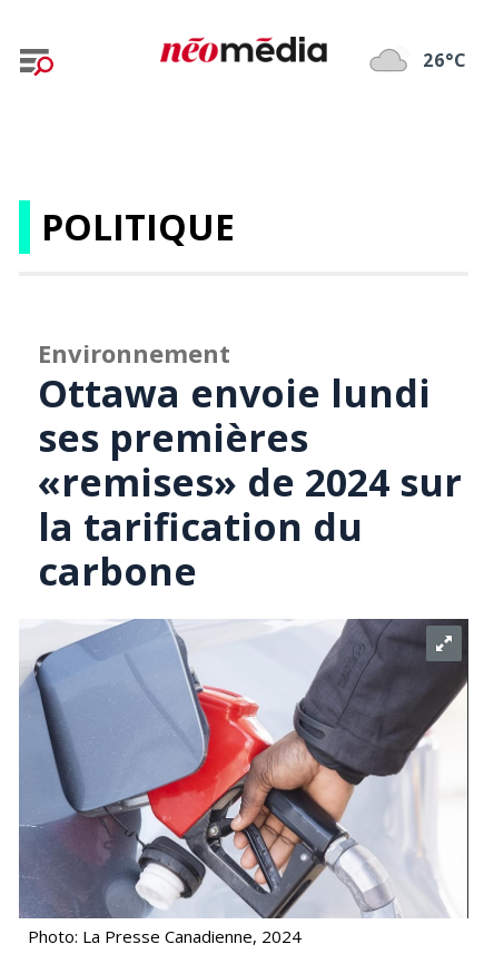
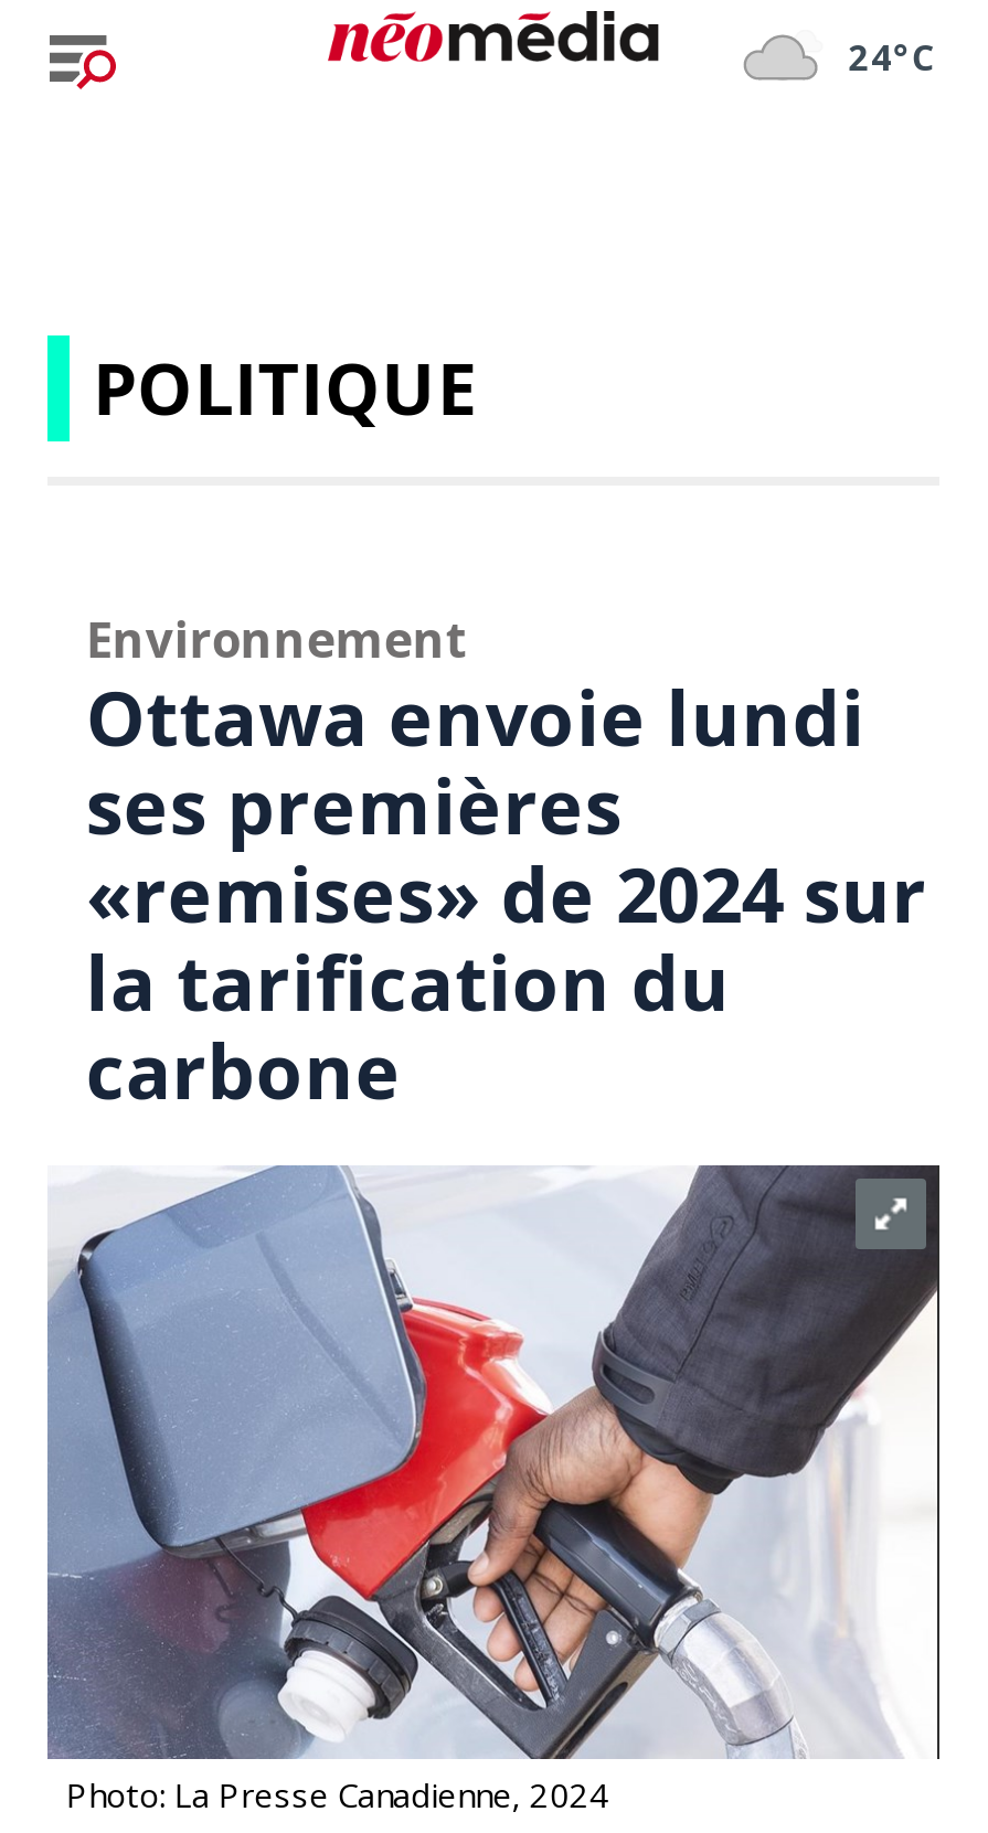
[423,47,468,72] 26°C -> [848,32,939,81] 24°C

